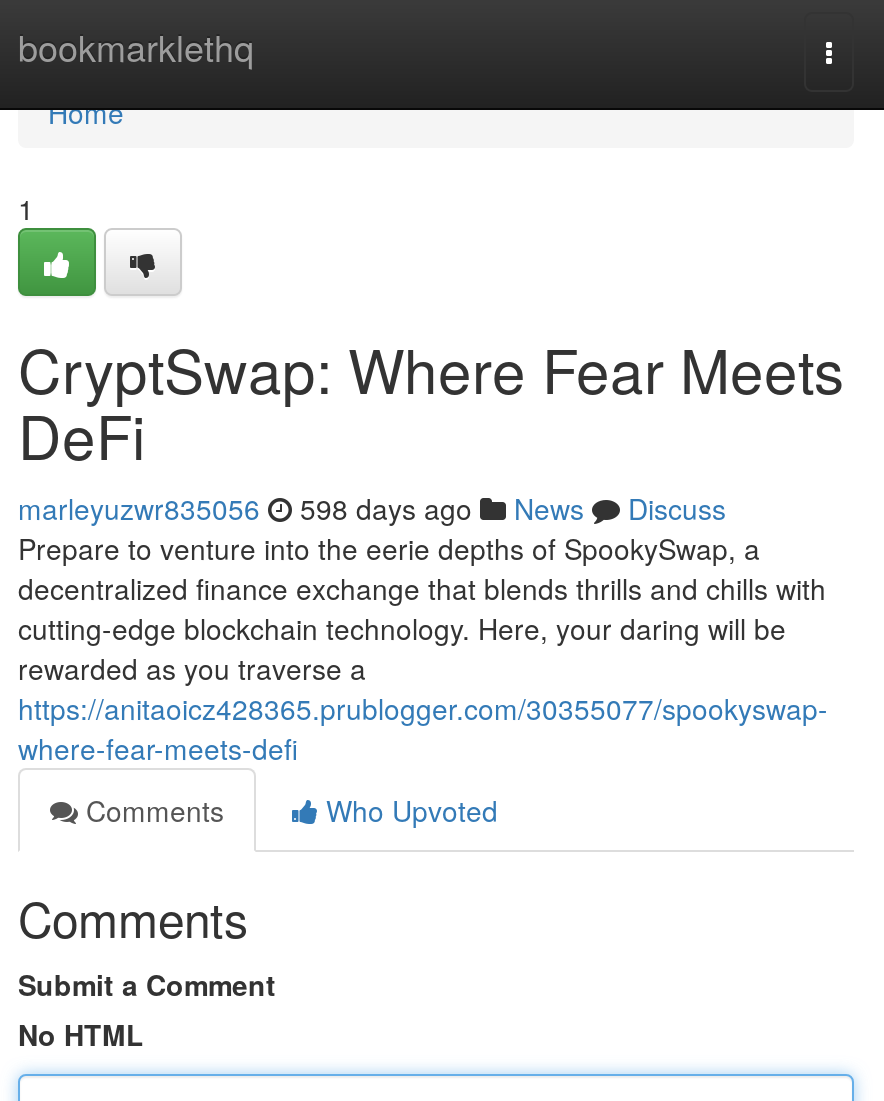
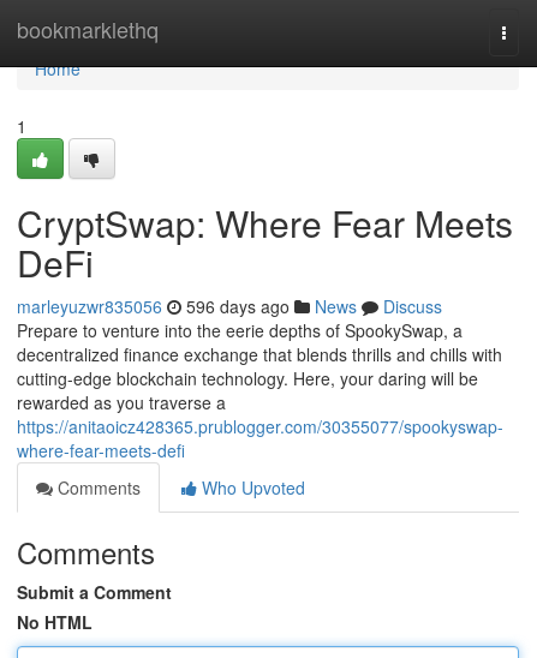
[18,488,726,528] marleyuzwr835056 598 days ago News Discuss -> [17,294,442,318] marleyuzwr835056 596 days ago News Discuss

